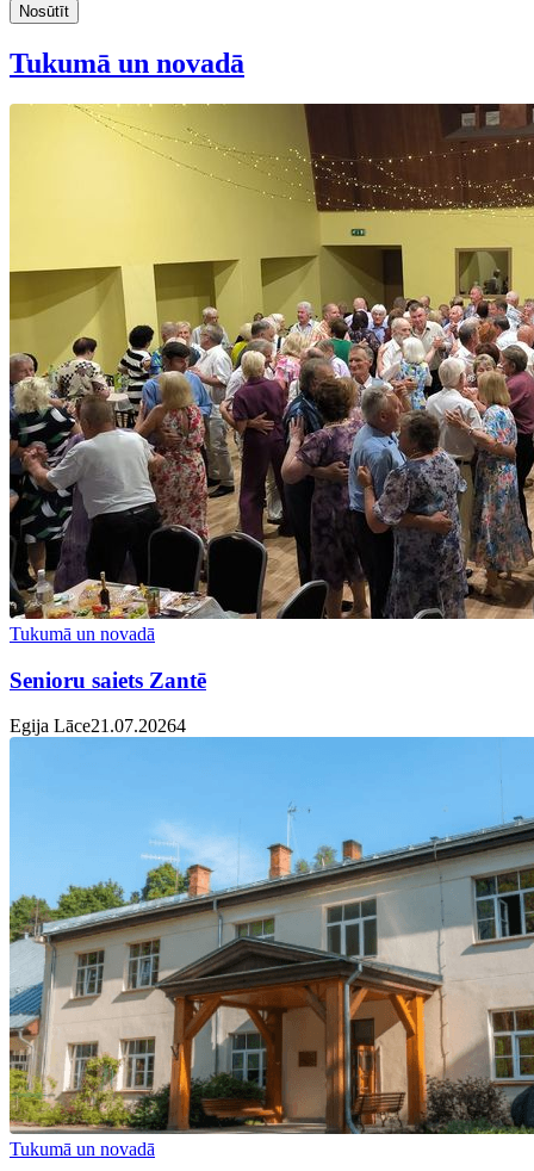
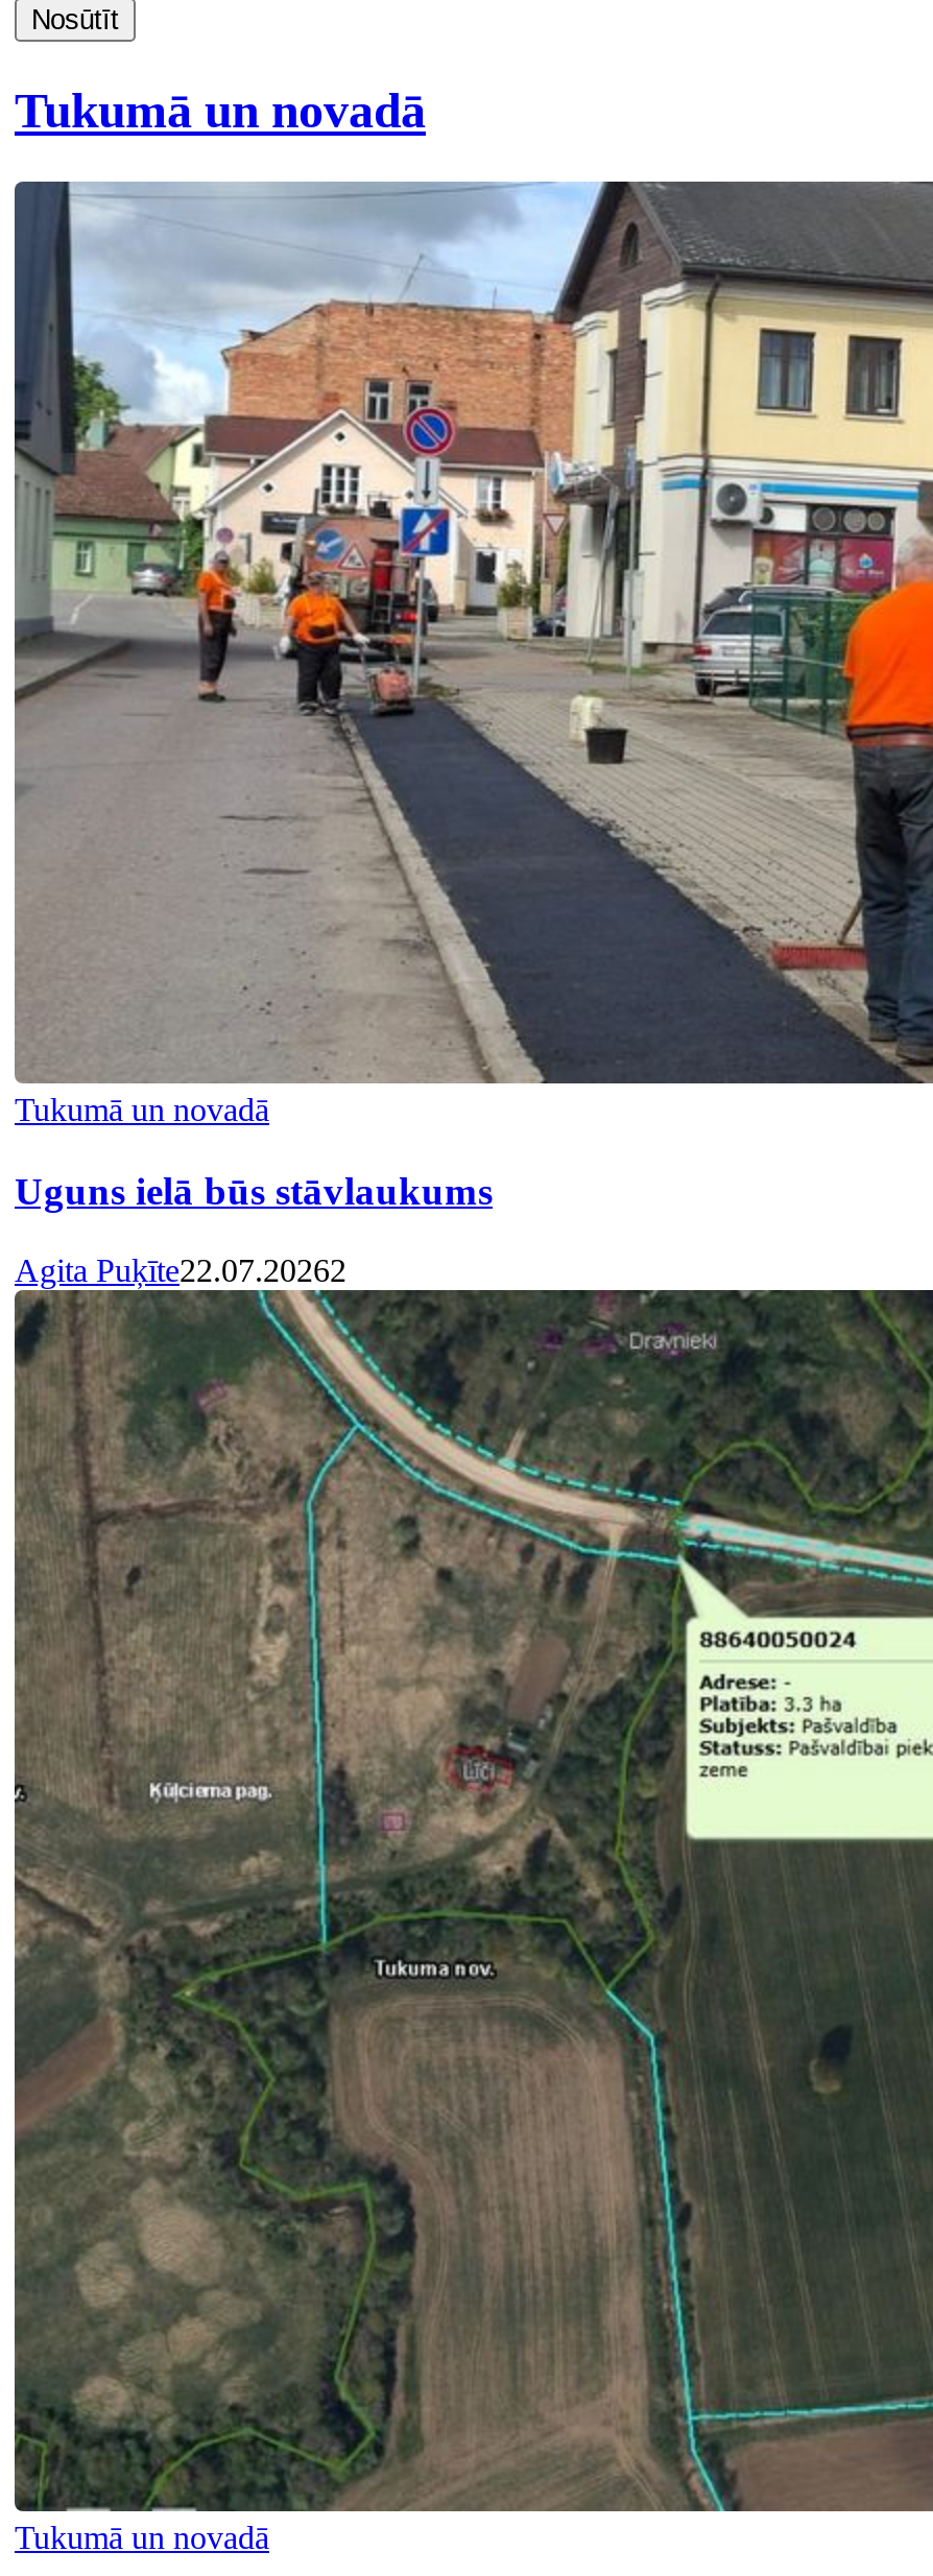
[8,103,530,692] [image] | Senioru saiets Zantē -> [13,180,927,1212] [image] | Uguns ielā būs stāvlaukums
[10,716,530,1135] [image] | Egija Lāce21.07.20264 -> [13,1253,927,2513] [image] | Agita Puķīte22.07.20262

